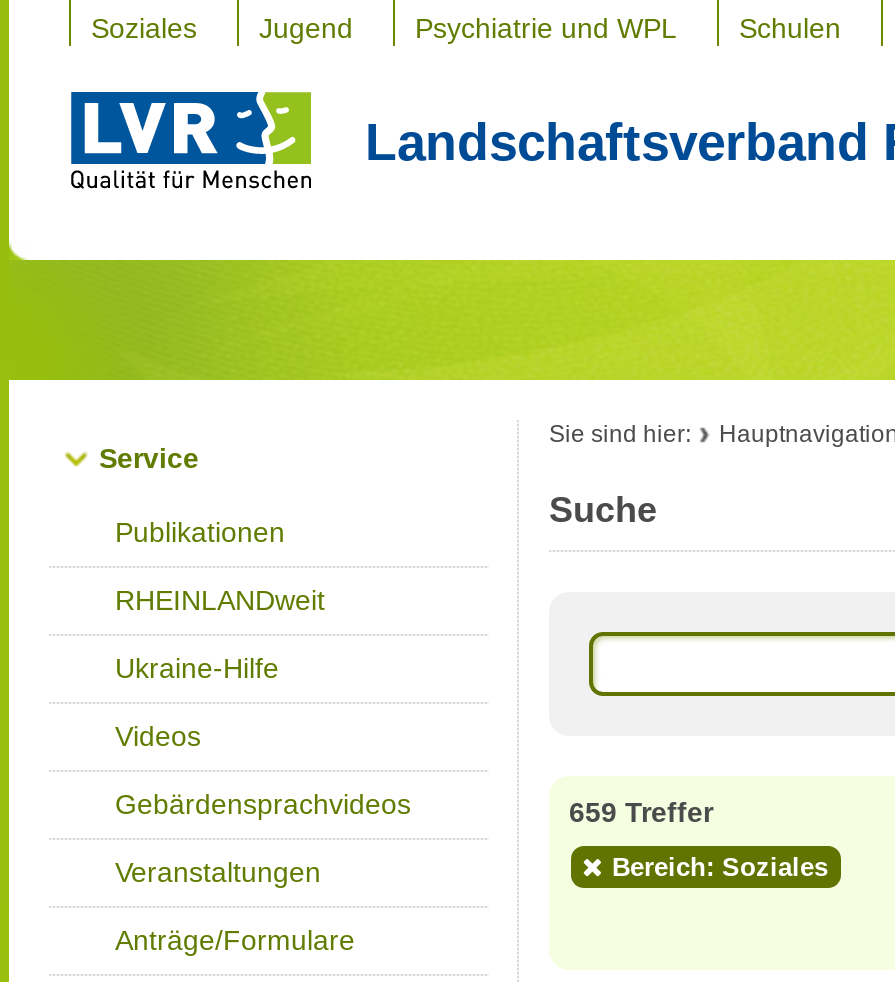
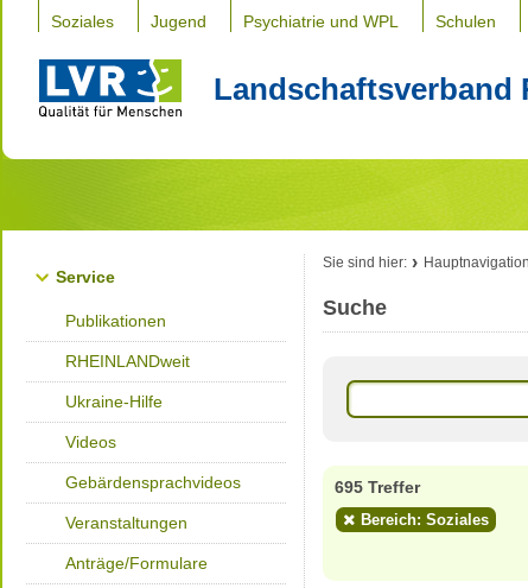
[569,796,713,828] 659 Treffer -> [335,478,420,497] 695 Treffer

